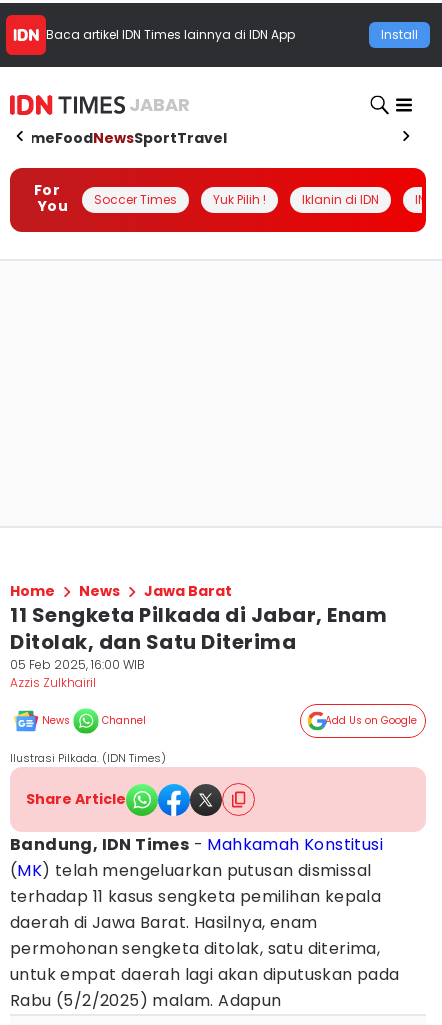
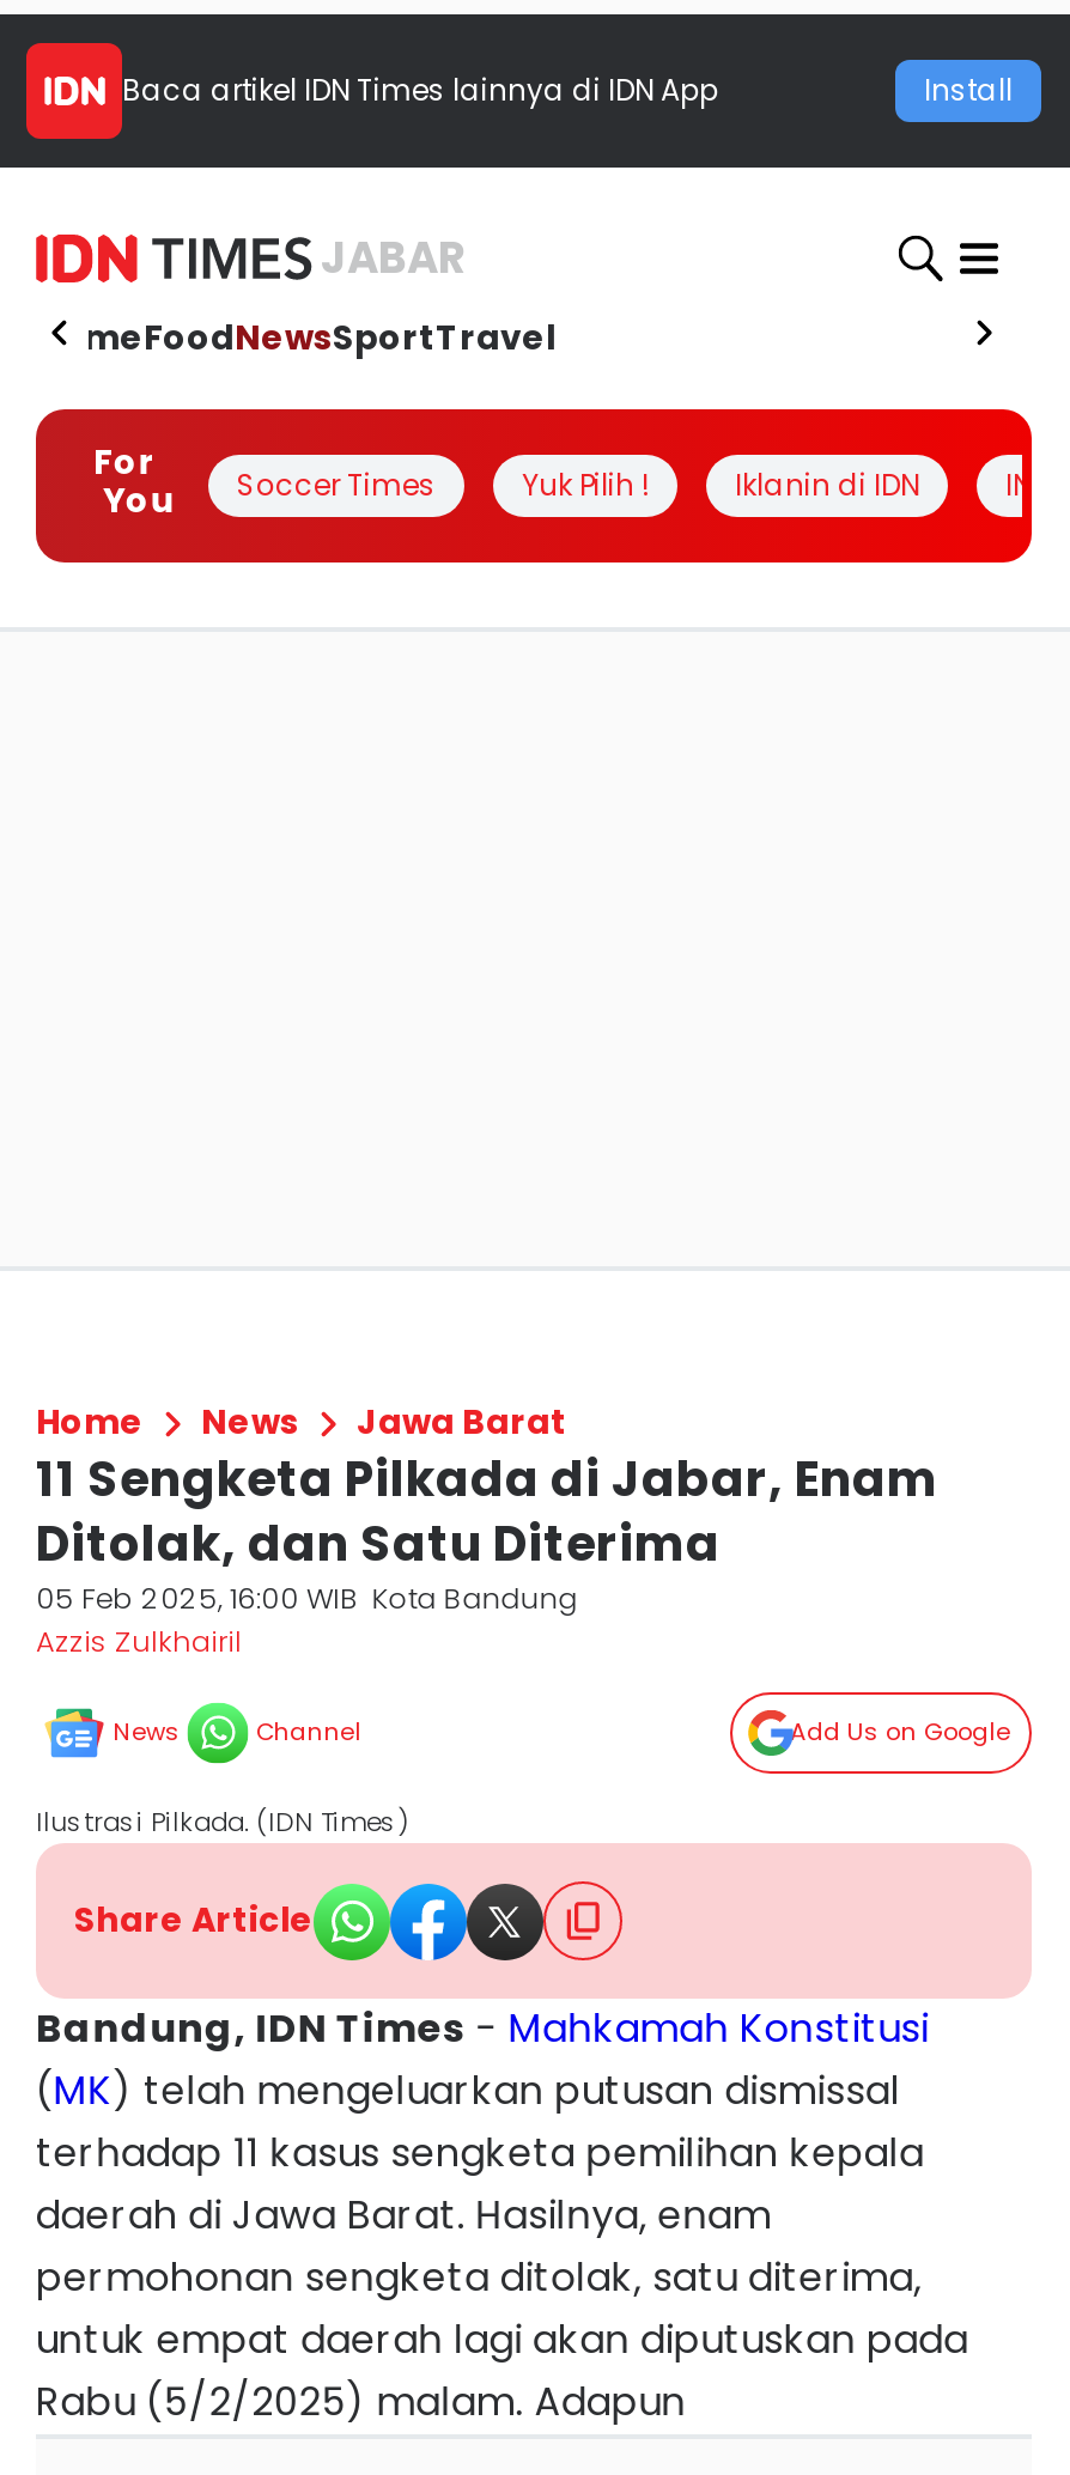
[10,656,145,673] 05 Feb 2025, 16:00 WIB -> [36,1577,577,1618] 05 Feb 2025, 16:00 WIB Kota Bandung

